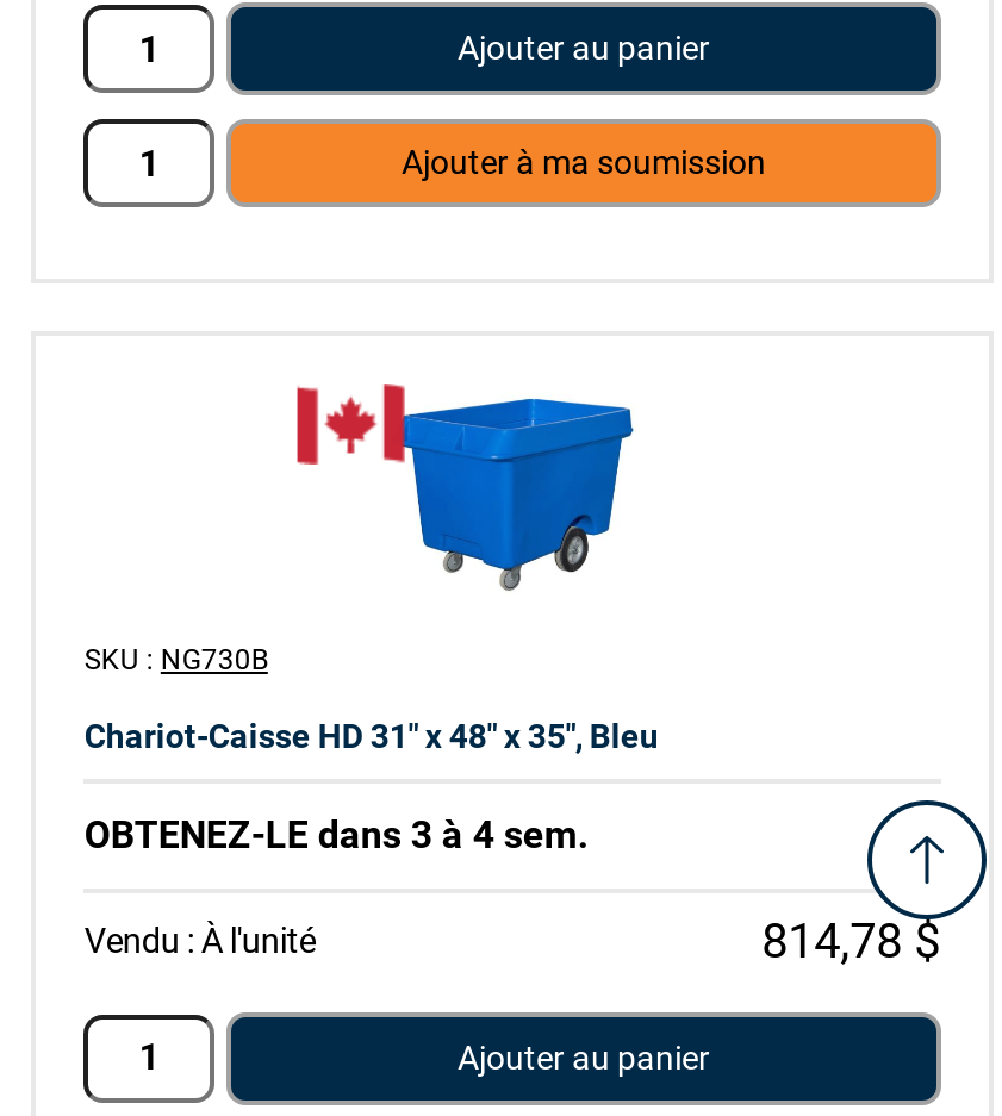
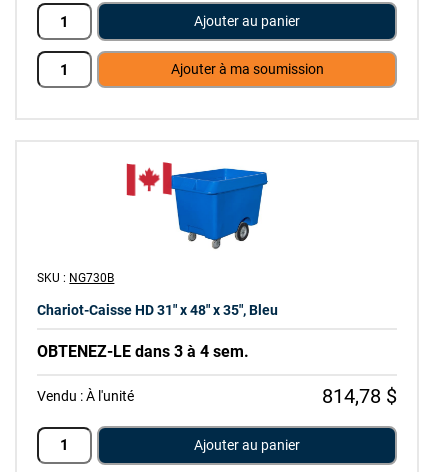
[865,798,989,917] [image] -> none

